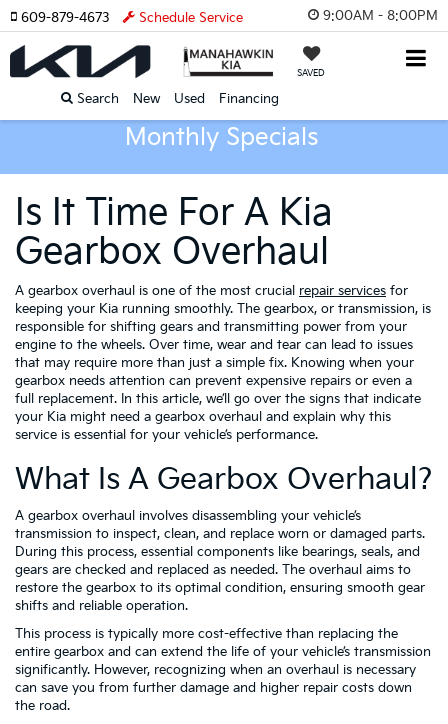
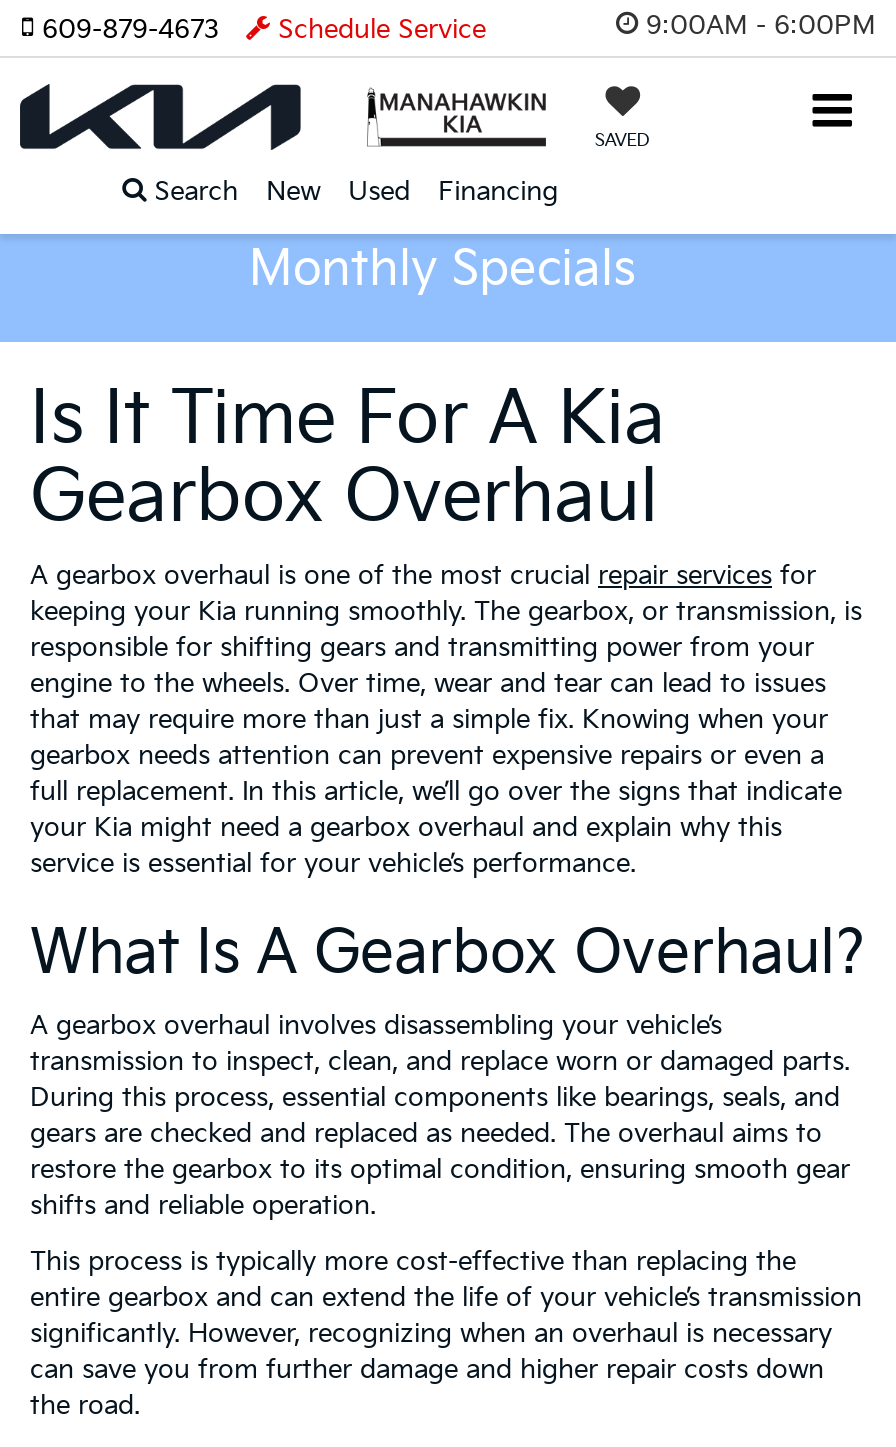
[323,7,438,23] 9:00AM - 8:00PM -> [646,9,876,41] 9:00AM - 6:00PM

